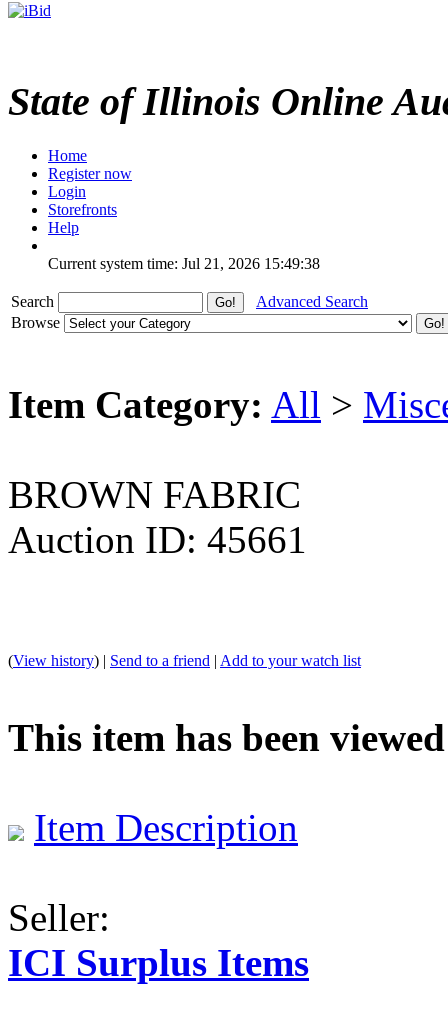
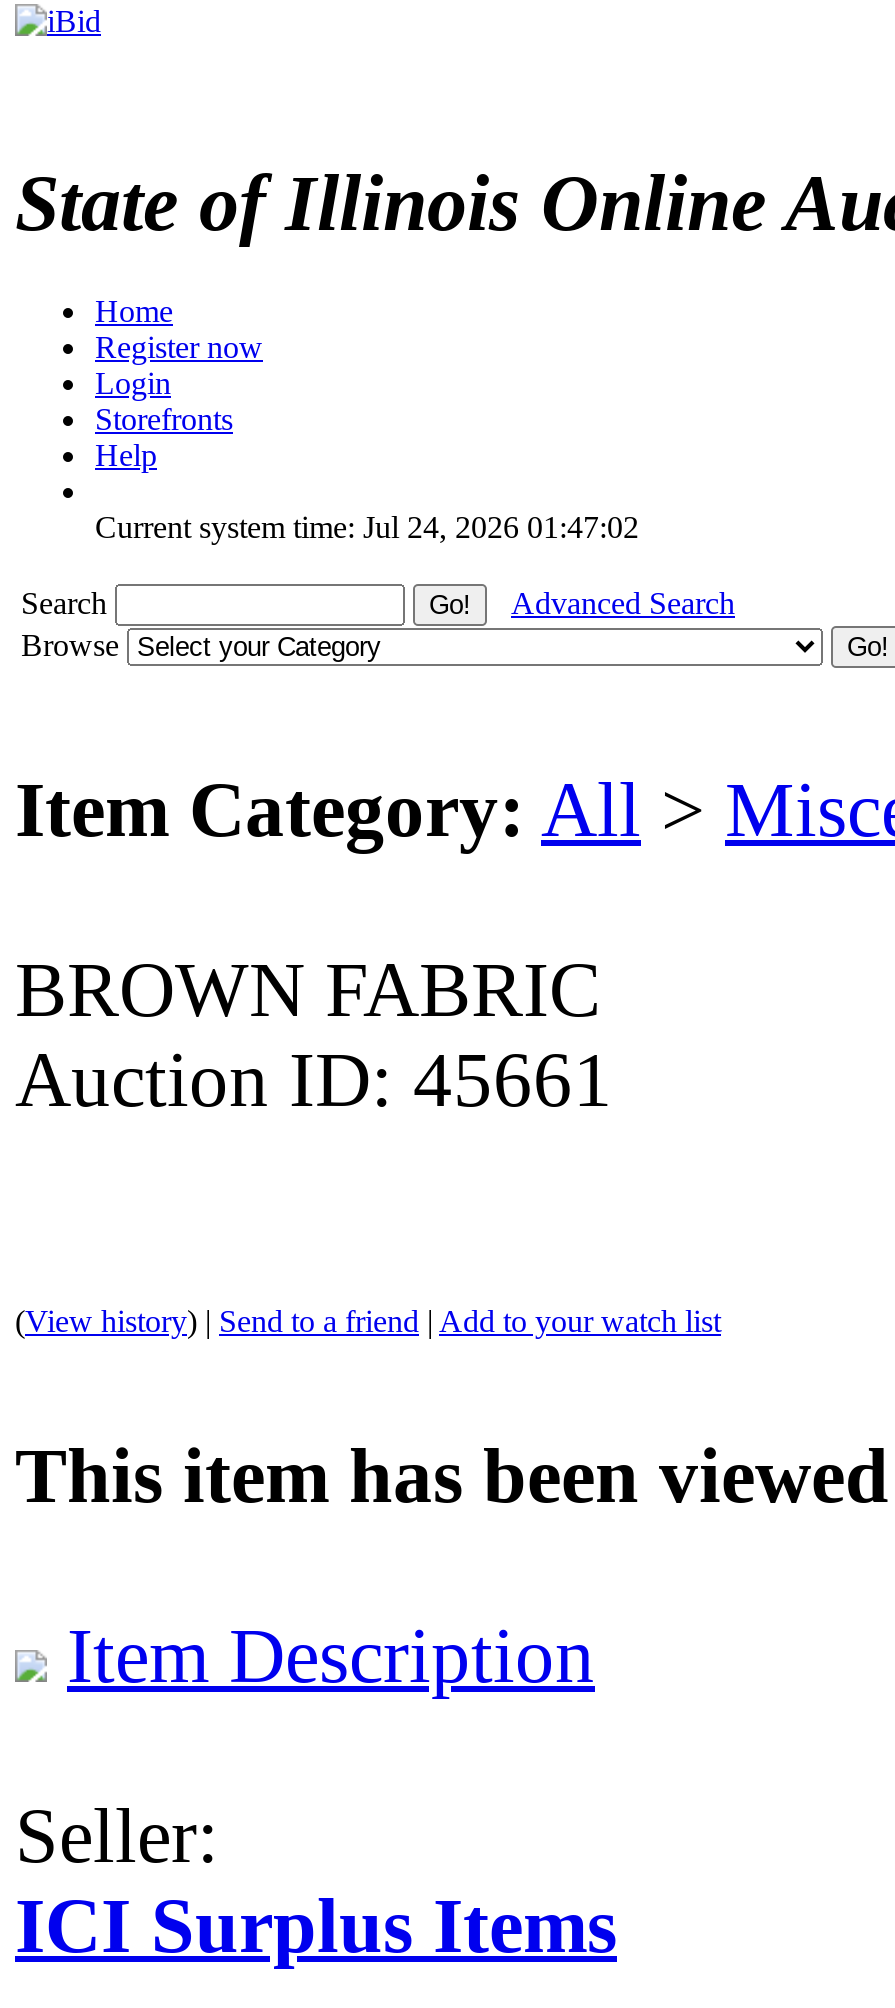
[48,255,320,272] Current system time: Jul 21, 2026 15:49:38 -> [95,510,639,544] Current system time: Jul 24, 2026 01:47:02

